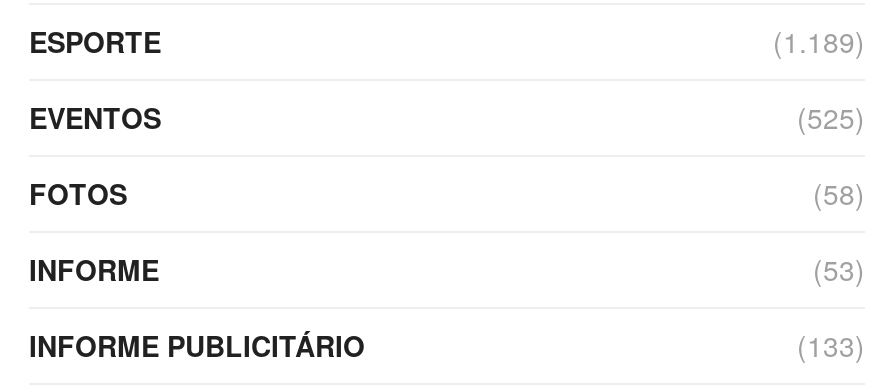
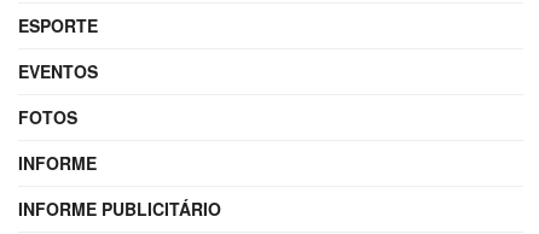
[773,22,865,62] (1.189) -> none
[797,98,865,138] (525) -> none
[813,174,865,214] (58) -> none
[813,250,865,290] (53) -> none
[797,326,865,366] (133) -> none

